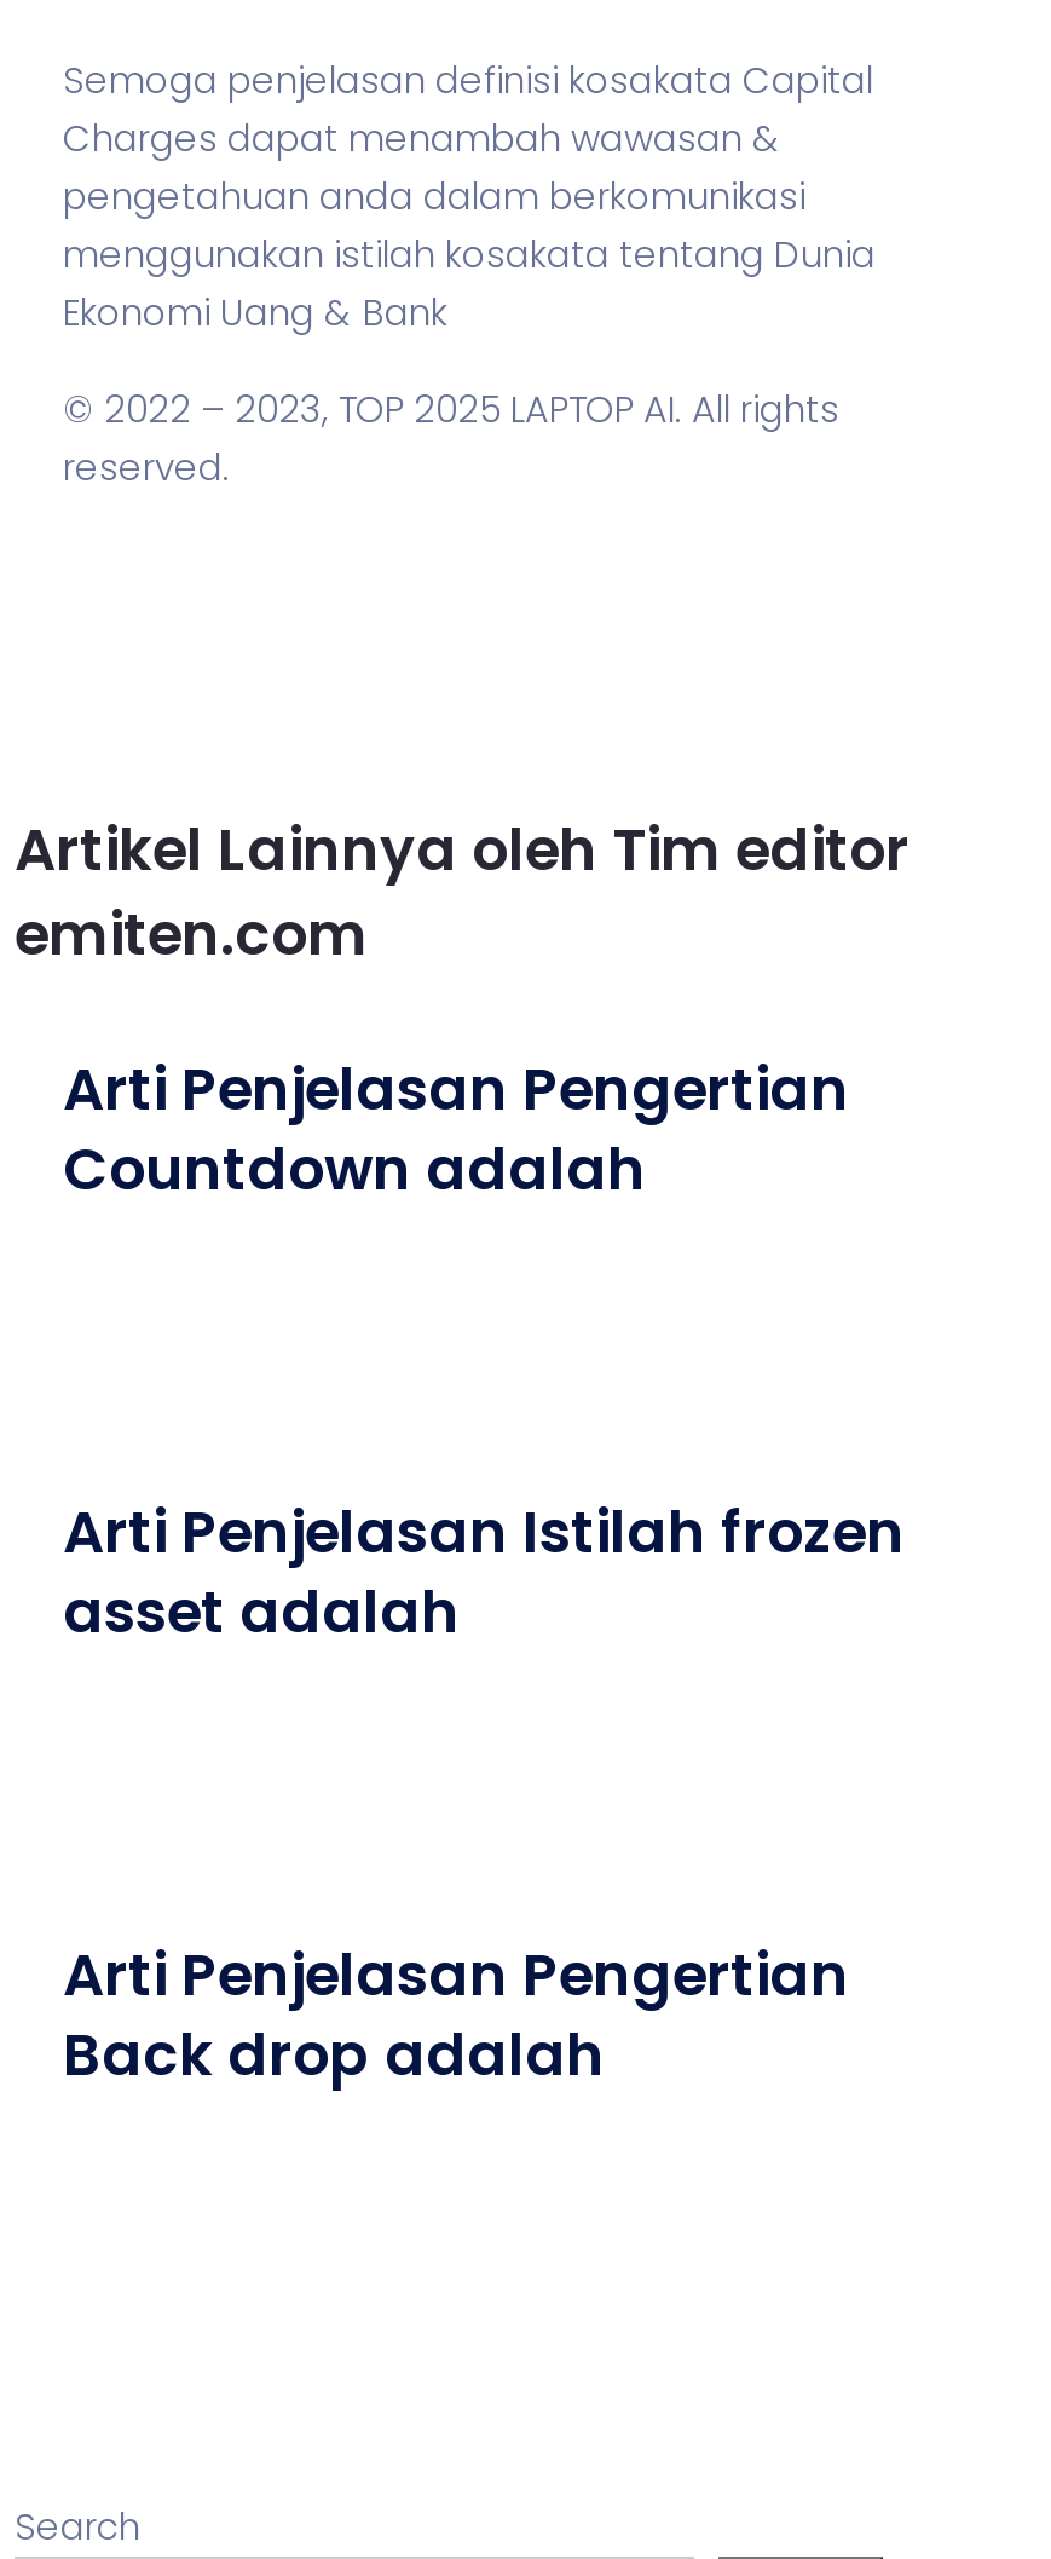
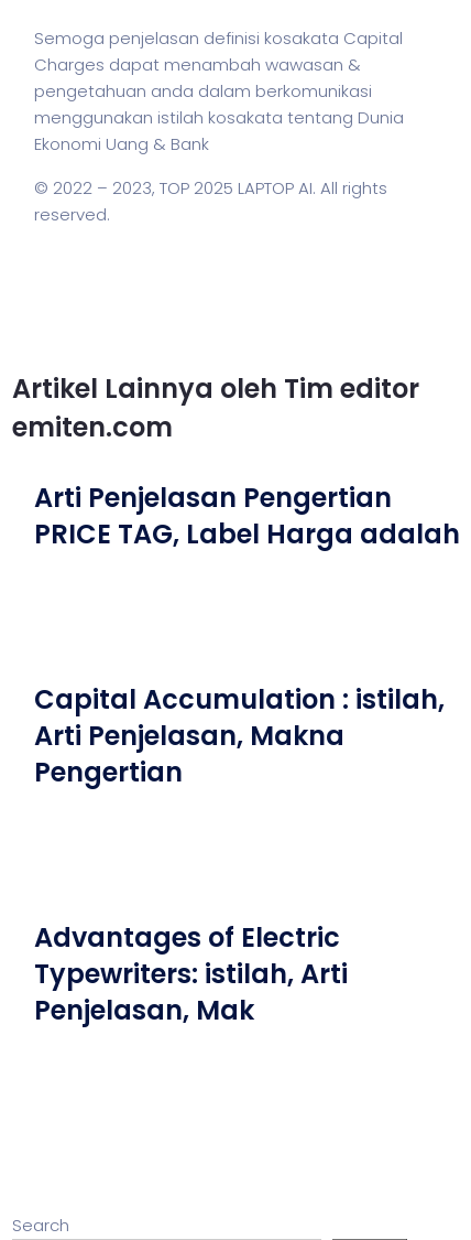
[63,1129,660,1209] Countdown adalah -> [34,516,460,552] PRICE TAG, Label Harga adalah
[63,1492,905,1652] Arti Penjelasan Istilah frozen | asset adalah -> [34,681,445,790] Capital Accumulation : istilah, | Arti Penjelasan, Makna | Pengertian
[63,1935,849,2094] Arti Penjelasan Pengertian | Back drop adalah -> [34,919,348,1028] Advantages of Electric | Typewriters: istilah, Arti | Penjelasan, Mak

